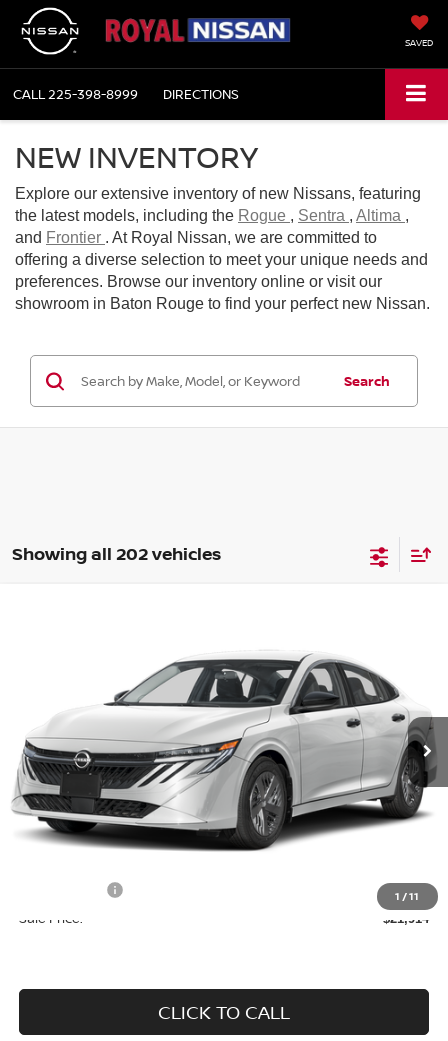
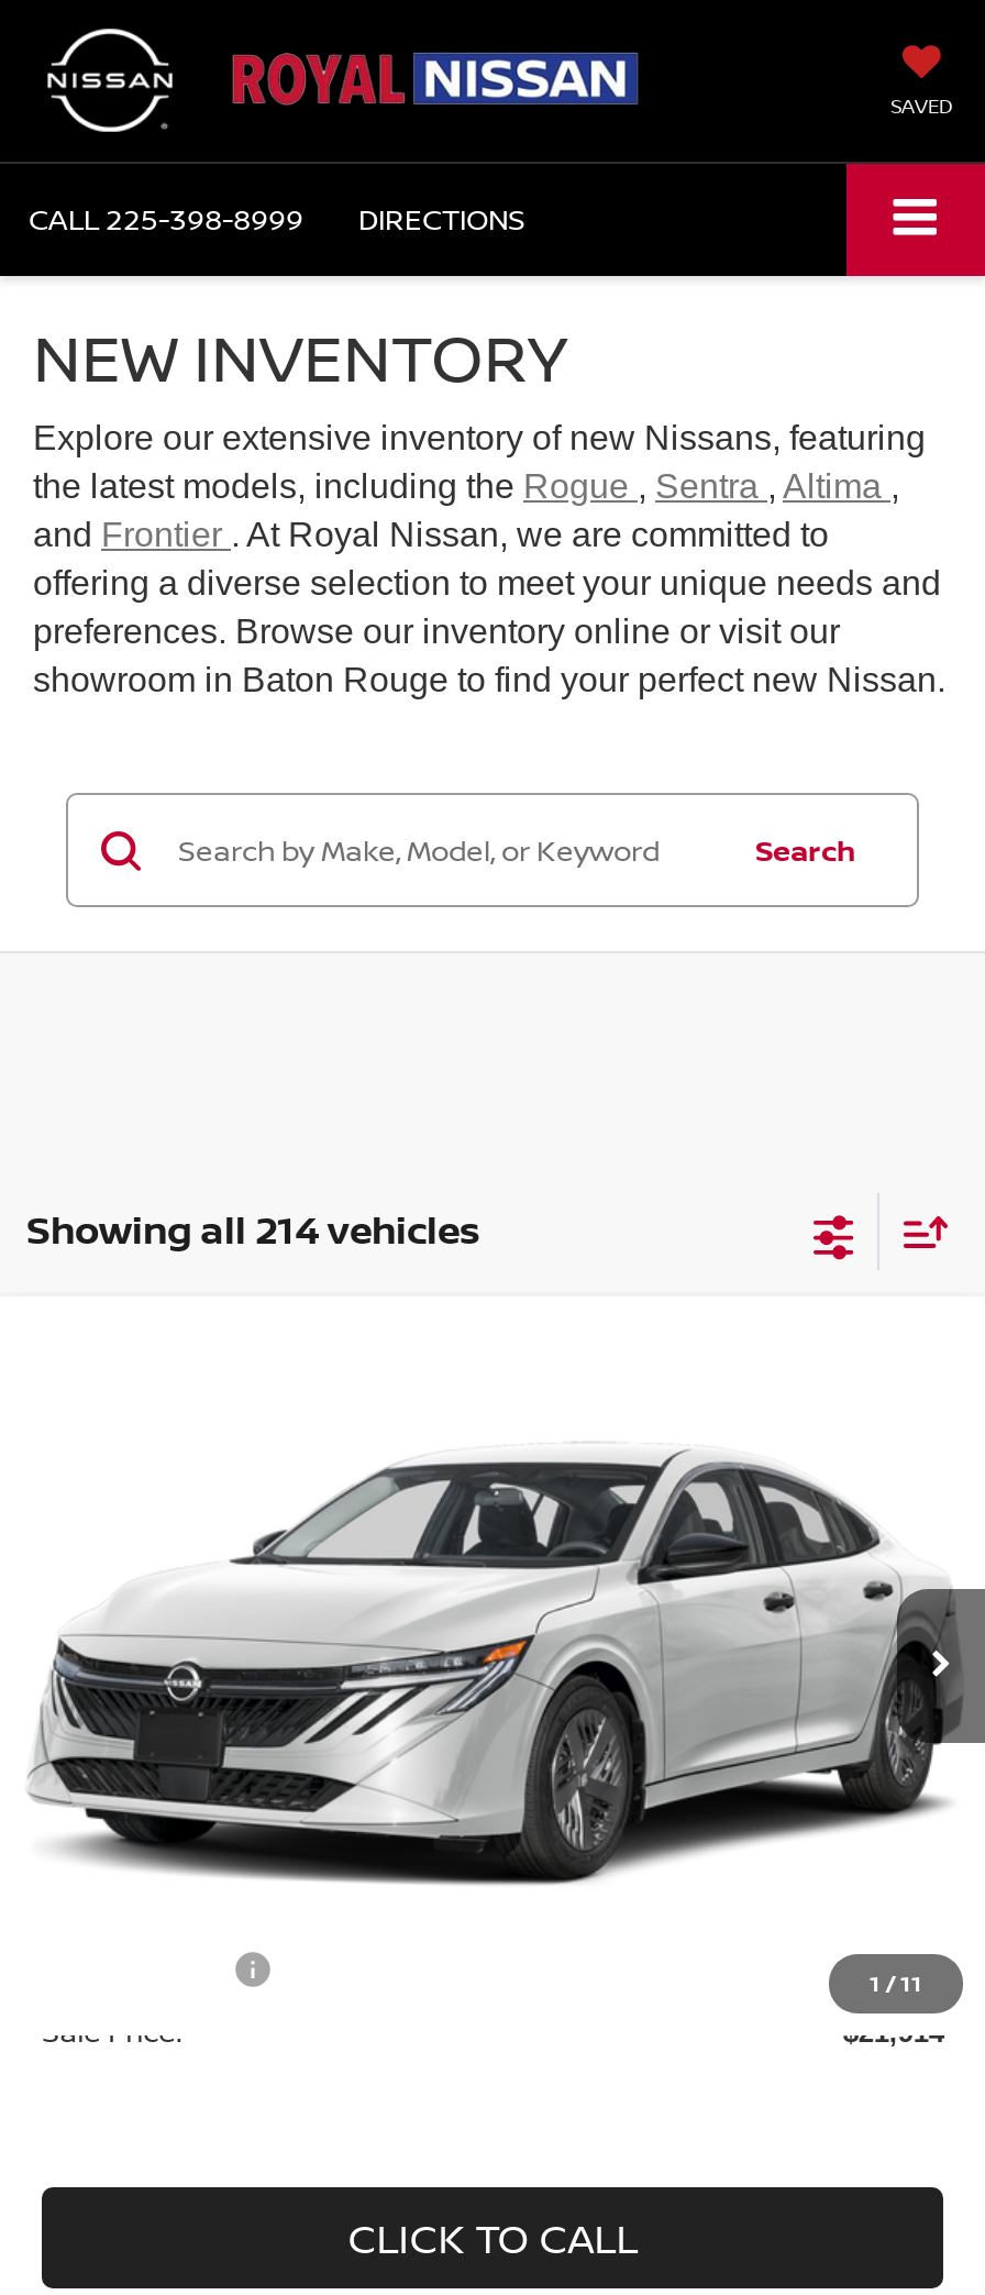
[12,542,221,565] Showing all 202 vehicles -> [26,1204,479,1255] Showing all 214 vehicles

